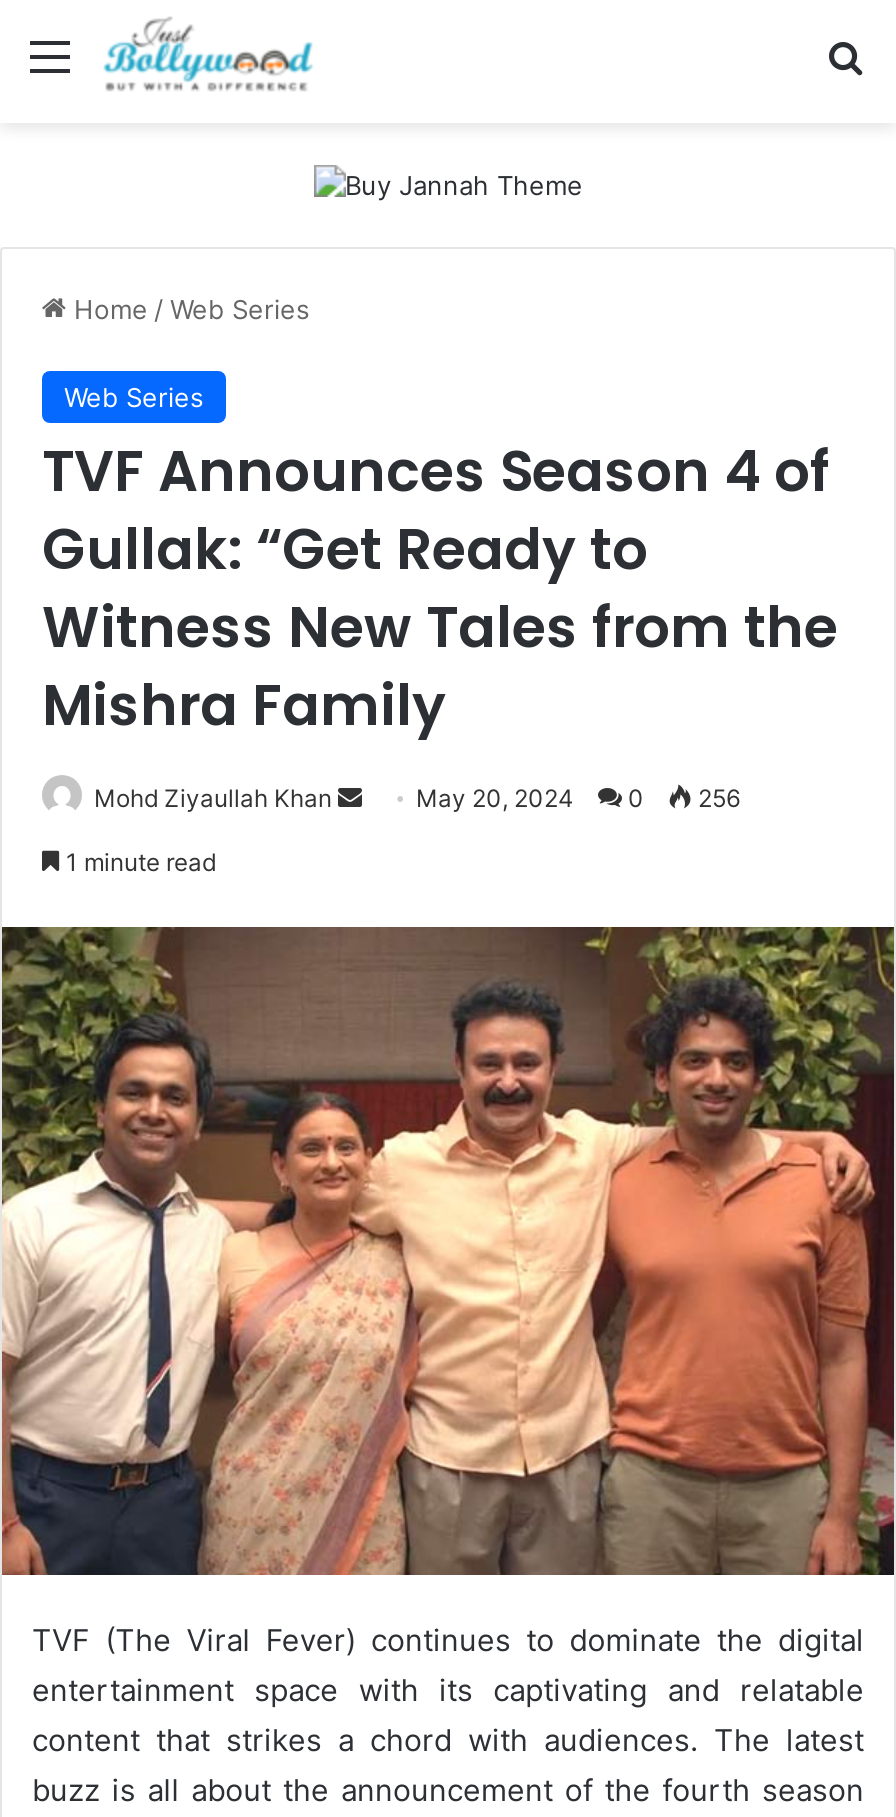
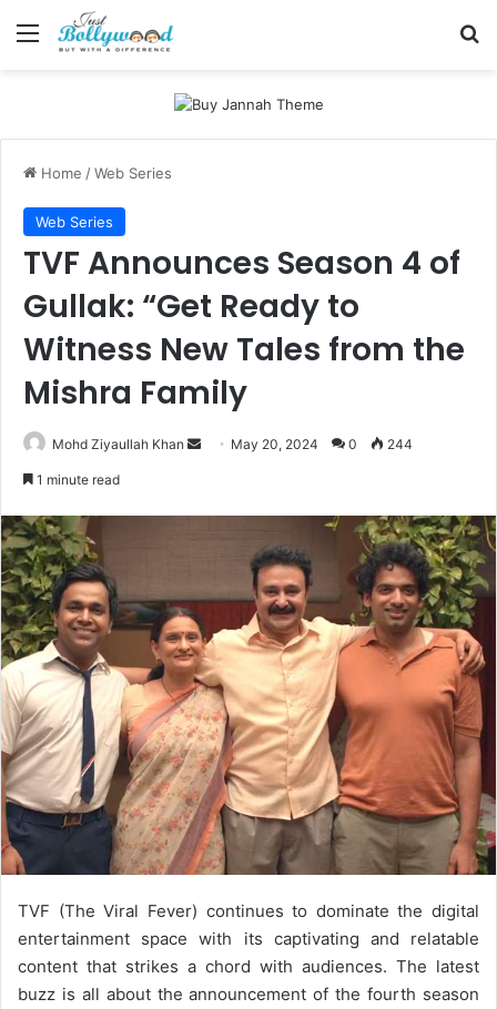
[692,783,740,813] 256 -> [384,436,413,452] 244

